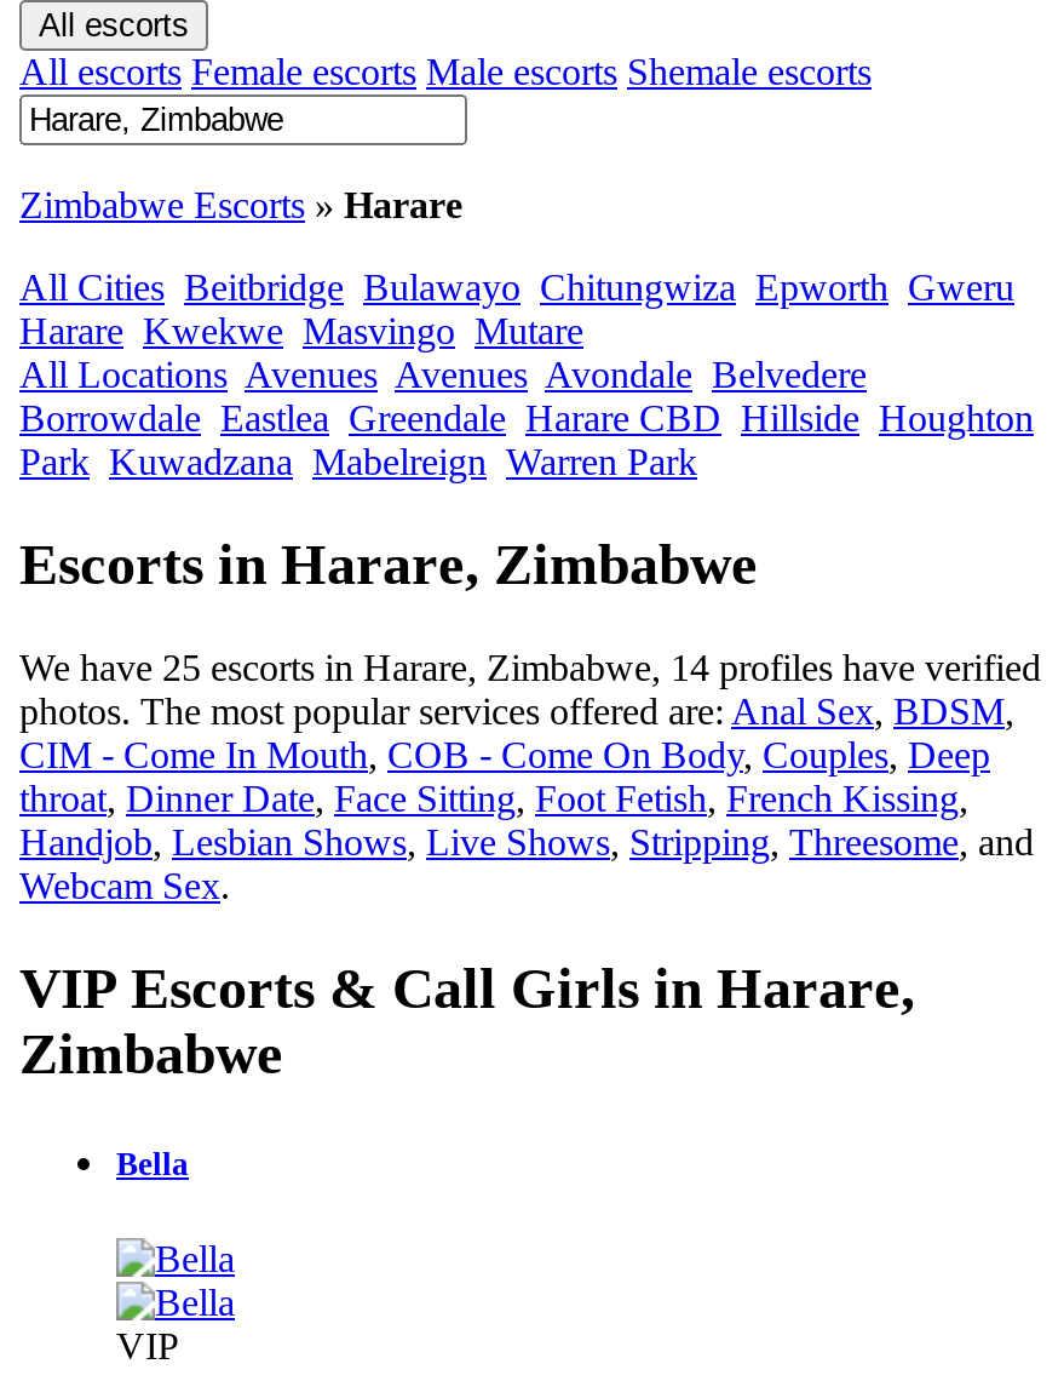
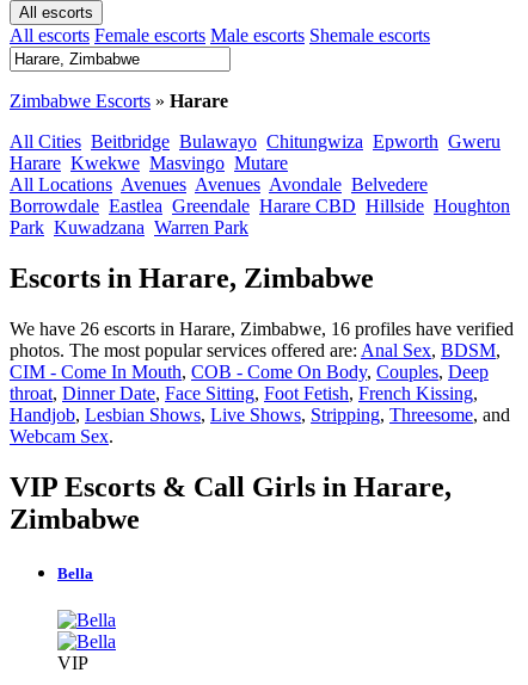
[19,441,697,482] Park Kuwadzana Mabelreign Warren Park -> [10,217,248,237] Park Kuwadzana Warren Park
[19,646,1041,688] We have 25 escorts in Harare, Zimbabwe, 14 profiles have verified -> [10,318,514,339] We have 26 escorts in Harare, Zimbabwe, 16 profiles have verified

